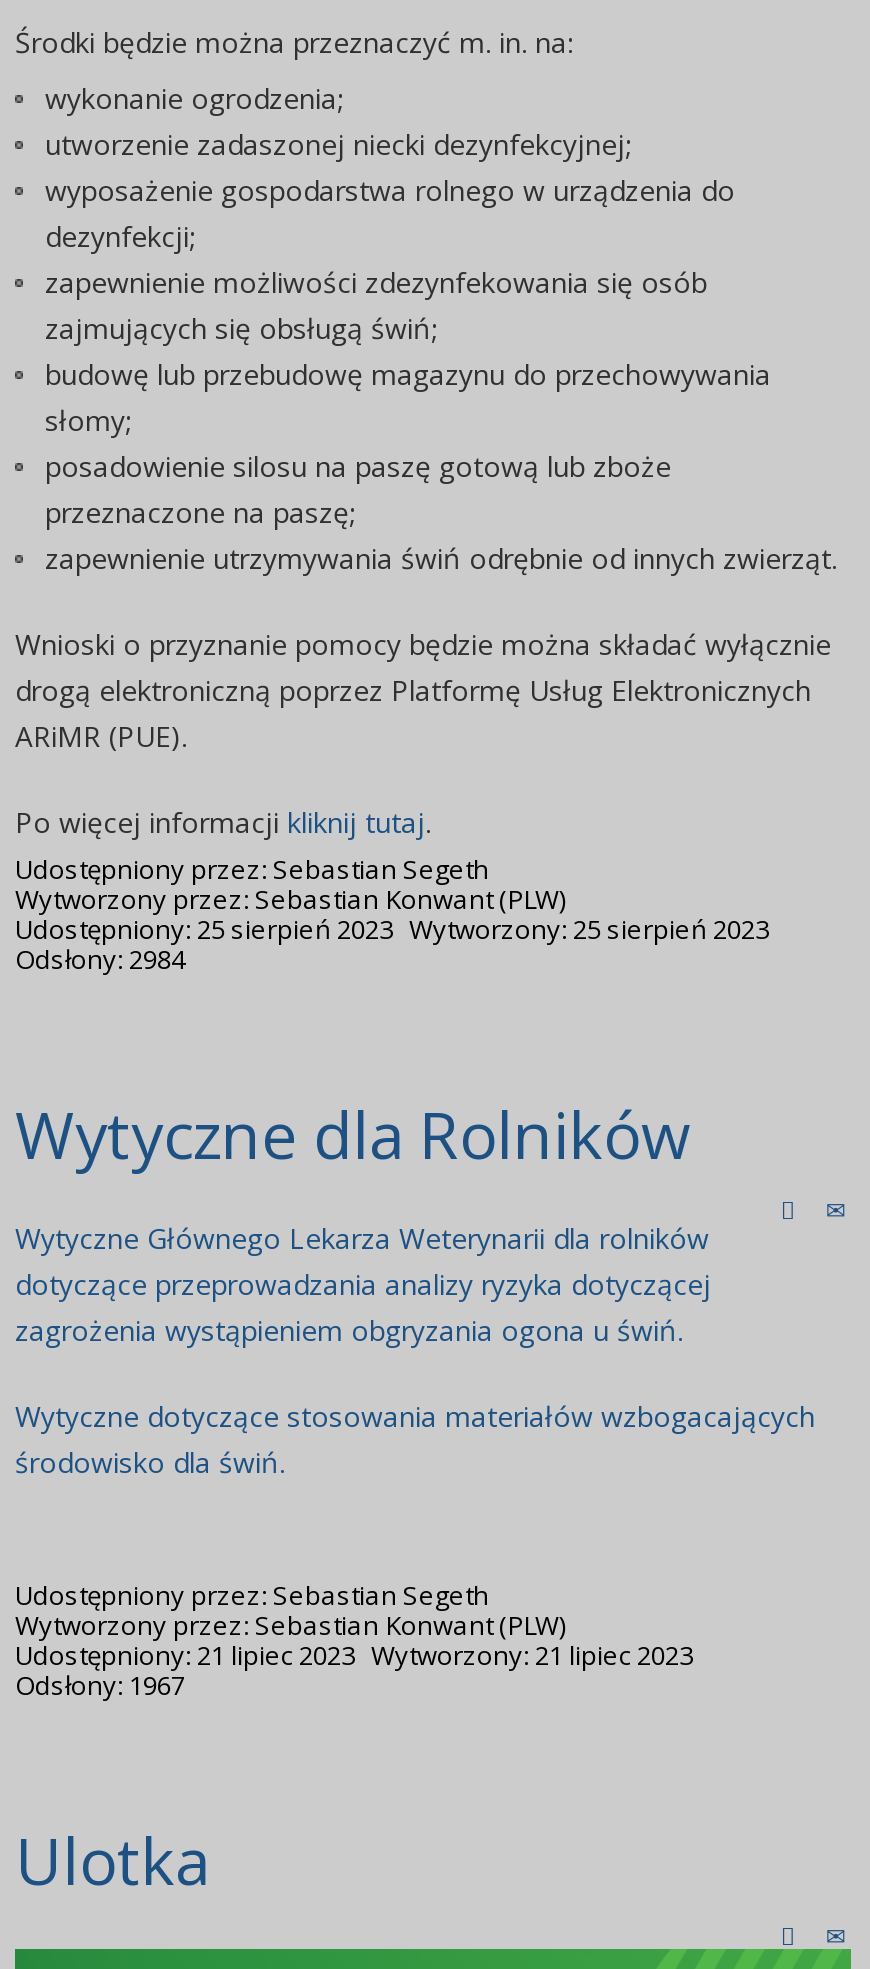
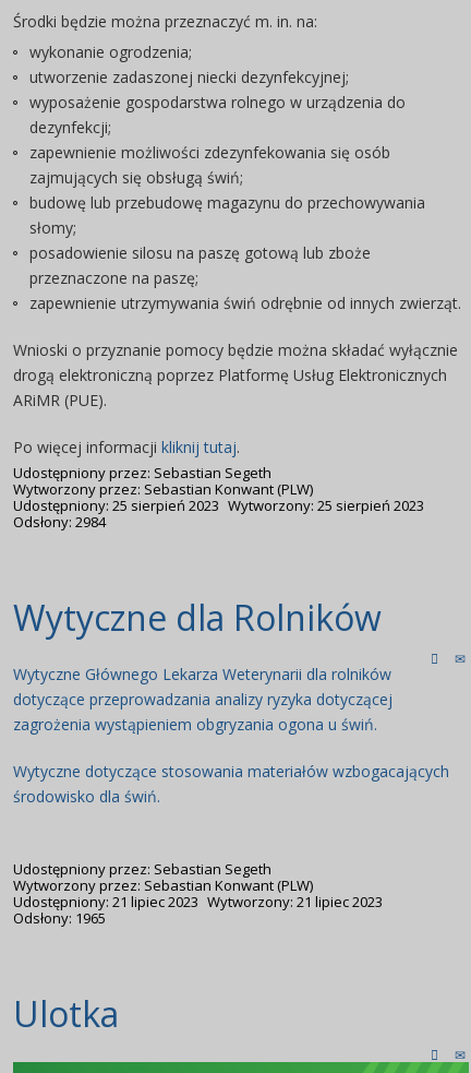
[15,1667,185,1703] Odsłony: 1967 -> [13,908,106,928] Odsłony: 1965

